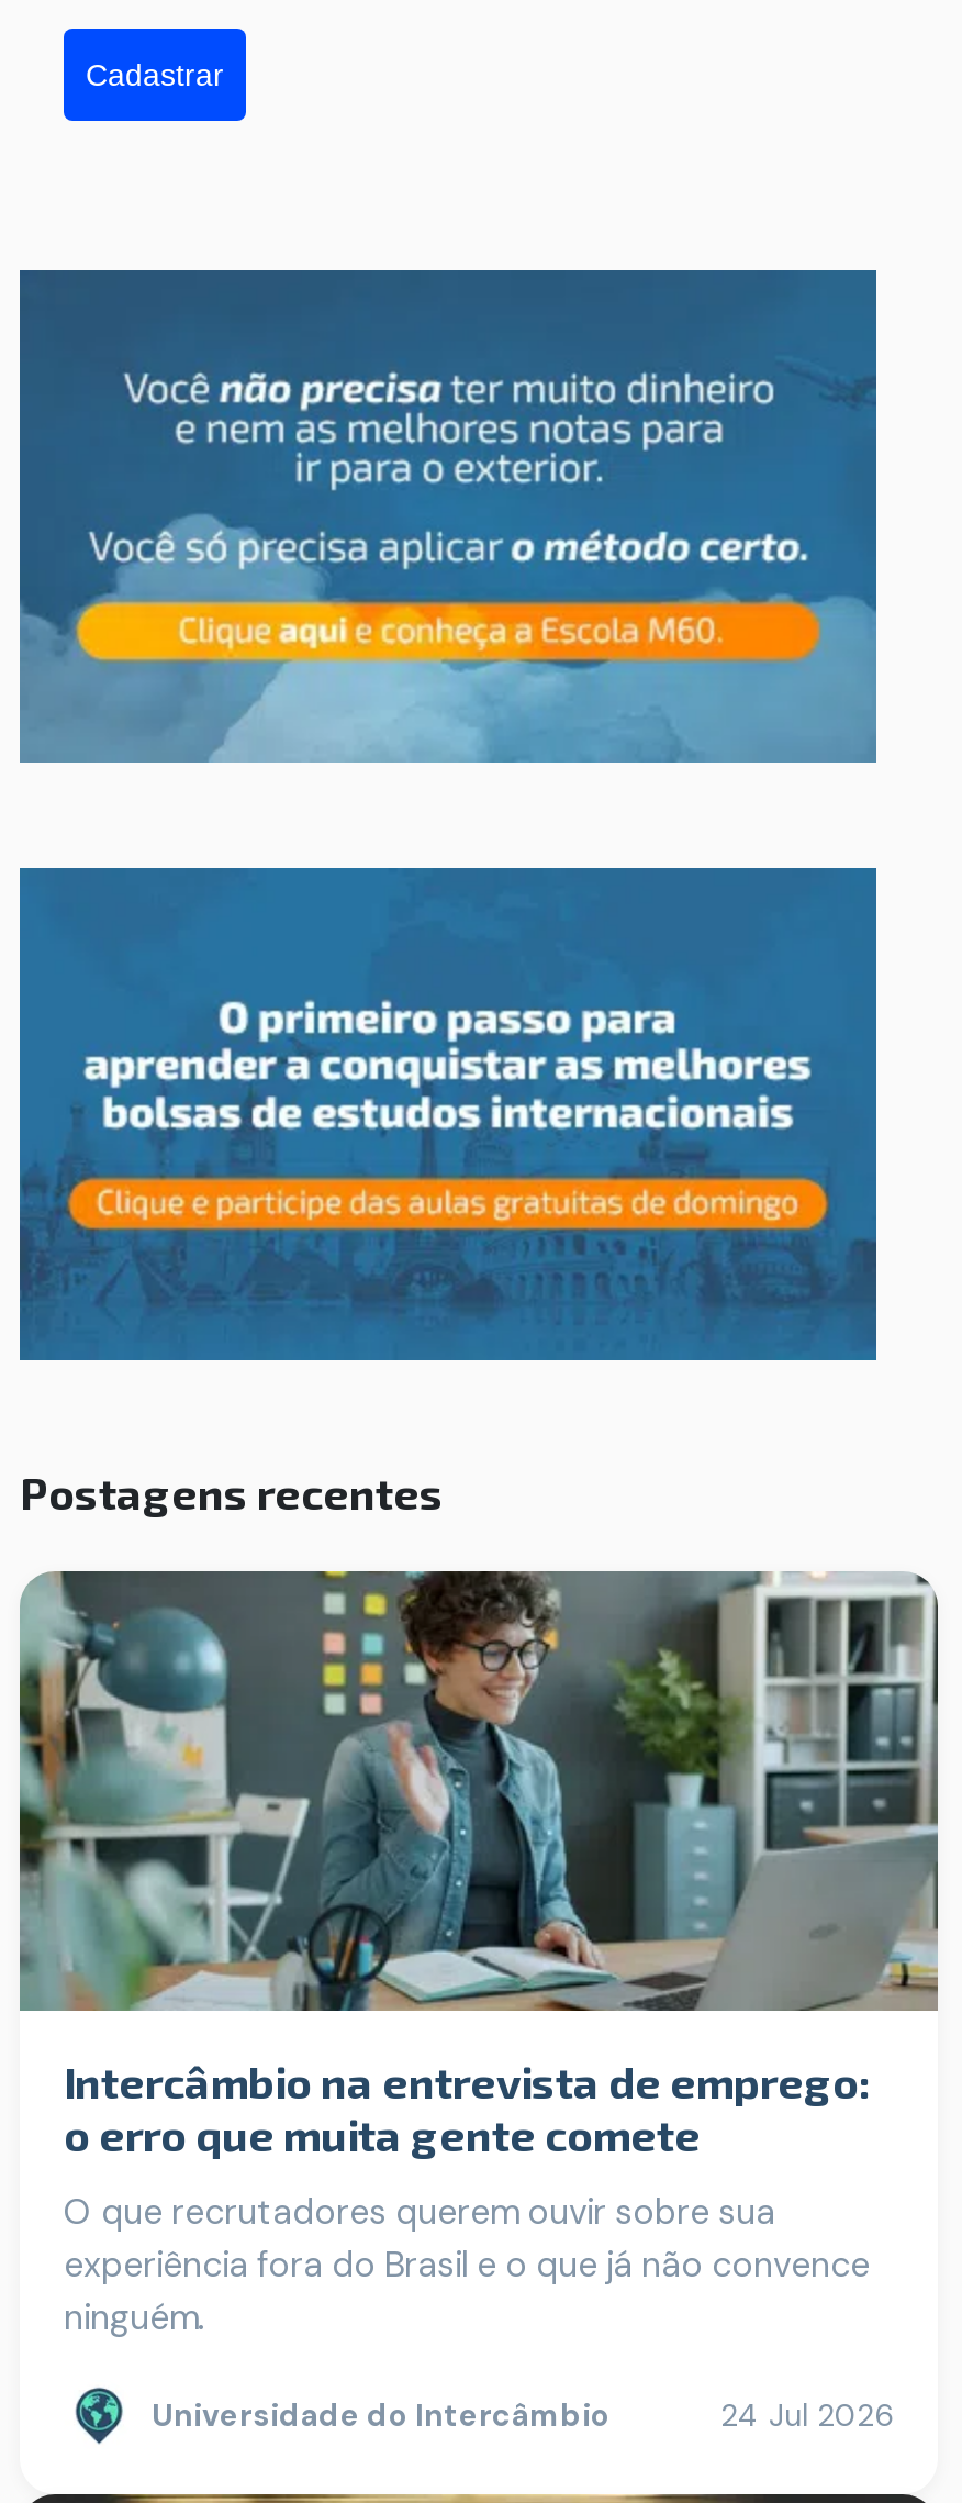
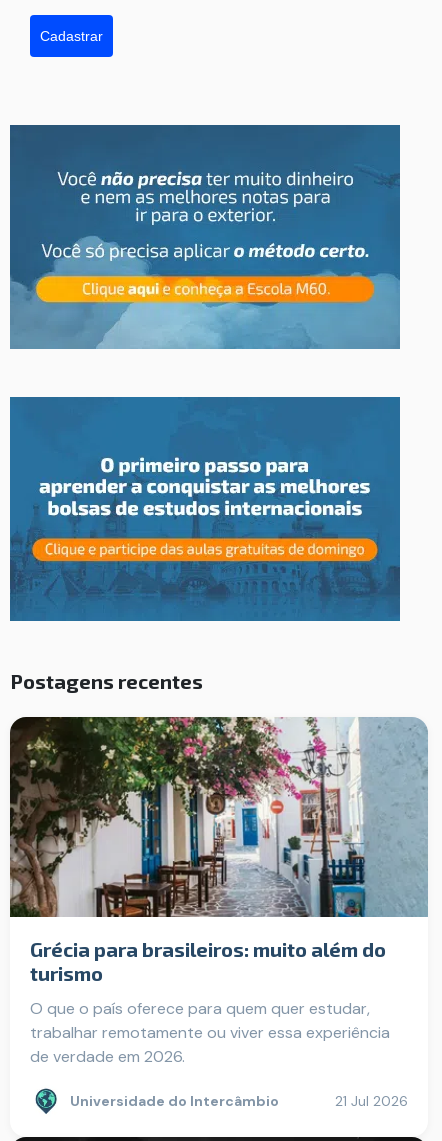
[18,1569,938,2160] [image] | Intercâmbio na entrevista de emprego: | o erro que muita gente comete -> [9,716,428,985] [image] | Grécia para brasileiros: muito além do | turismo
[64,2188,870,2340] O que recrutadores querem ouvir sobre sua | experiência fora do Brasil e o que já não convence | ninguém. -> [30,998,390,1067] O que o país oferece para quem quer estudar, | trabalhar remotamente ou viver essa experiência | de verdade em 2026.
[720,2395,894,2434] 24 Jul 2026 -> [335,1092,408,1110] 21 Jul 2026

